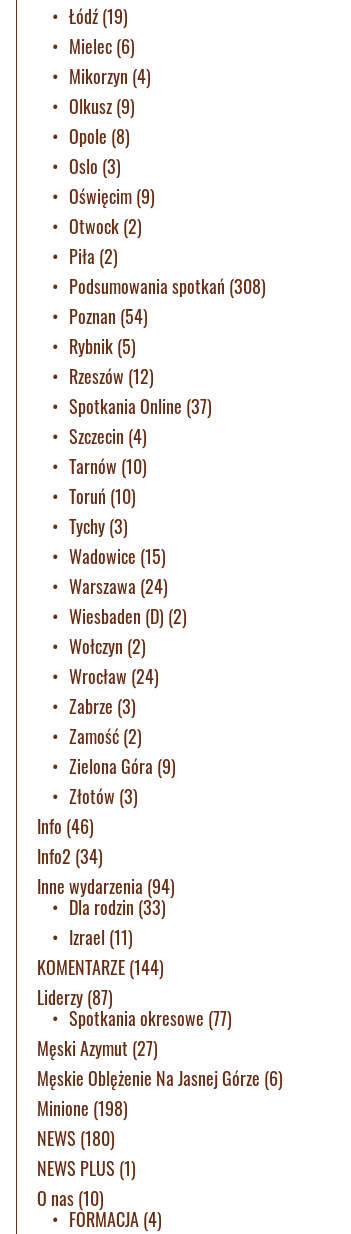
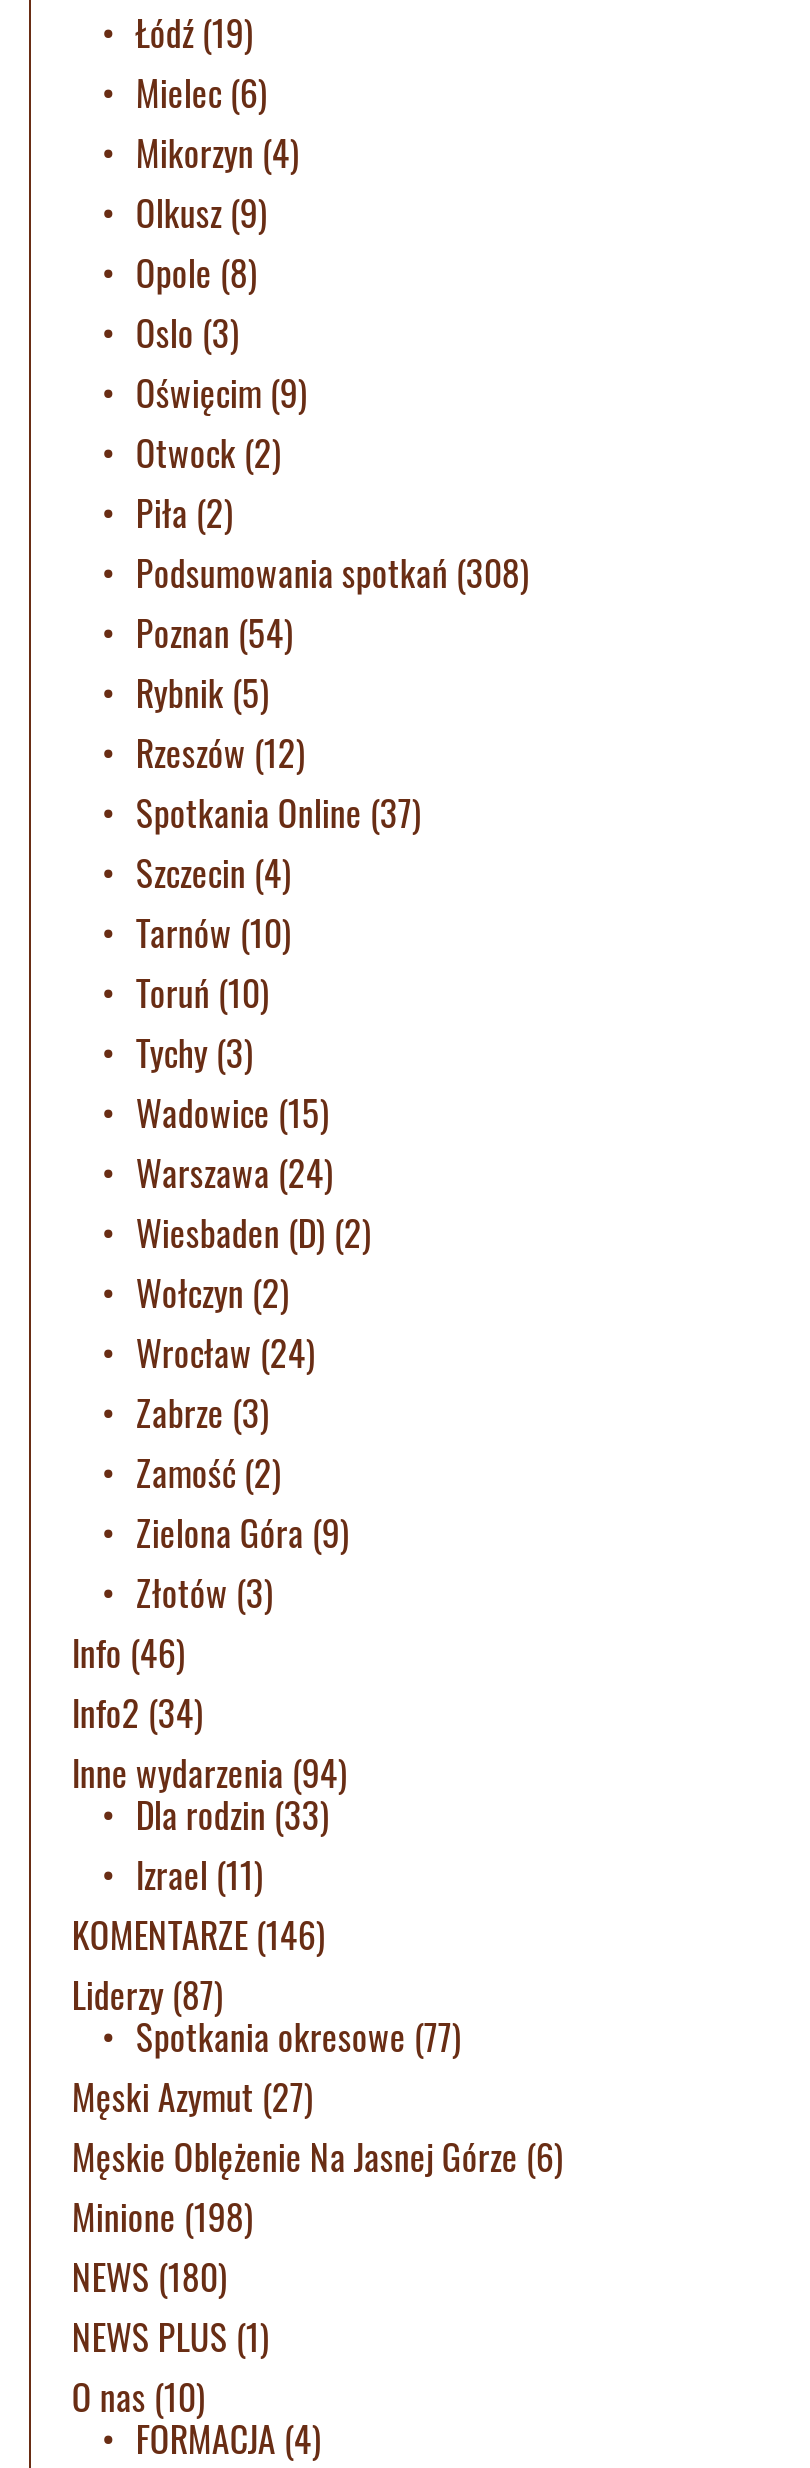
[37,954,164,980] KOMENTARZE (144) -> [72,1908,326,1960] KOMENTARZE (146)

